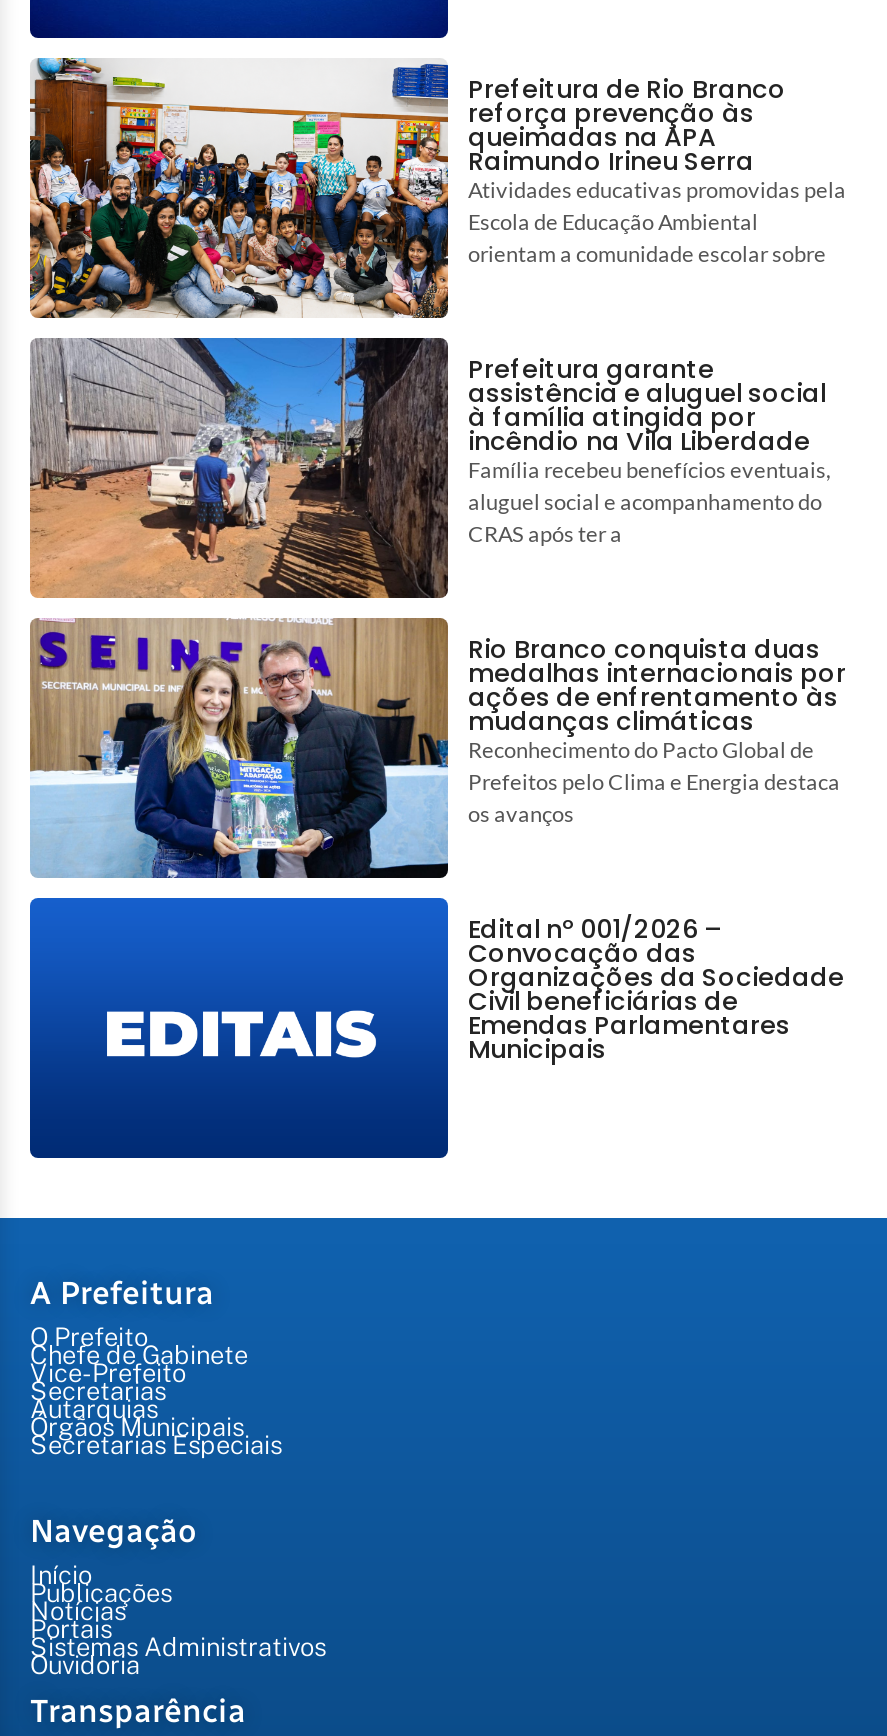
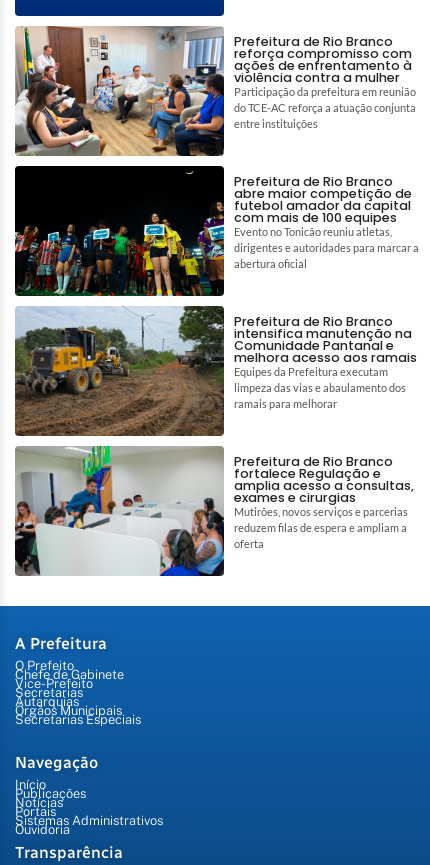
[28,56,846,320] [image] | reforça prevenção às | queimadas na APA | Raimundo Irineu Serra | Atividades educativas promovidas pela | Escola de Educação Ambiental | orientam a comunidade escolar sobre -> [14,25,416,157] [image] | reforça compromisso com | ações de enfrentamento à | violência contra a mulher | Participação da prefeitura em reunião | do TCE-AC reforça a atuação conjunta | entre instituições
[28,336,830,600] [image] | Prefeitura garante | assistência e aluguel social | à família atingida por | incêndio na Vila Liberdade | Família recebeu benefícios eventuais, | aluguel social e acompanhamento do | CRAS após ter a -> [14,165,419,297] [image] | Prefeitura de Rio Branco | abre maior competição de | futebol amador da capital | com mais de 100 equipes | Evento no Tonicão reuniu atletas, | dirigentes e autoridades para marcar a | abertura oficial
[30,616,846,880] [image] | Rio Branco conquista duas | medalhas internacionais por | ações de enfrentamento às | mudanças climáticas | Reconhecimento do Pacto Global de | Prefeitos pelo Clima e Energia destaca | os avanços -> [14,305,417,437] [image] | Prefeitura de Rio Branco | intensifica manutenção na | Comunidade Pantanal e | melhora acesso aos ramais | Equipes da Prefeitura executam | limpeza das vias e abaulamento dos | ramais para melhorar
[28,896,844,1160] [image] | Edital nº 001/2026 – | Convocação das | Organizações da Sociedade | Civil beneficiárias de | Emendas Parlamentares | Municipais -> [14,445,414,577] [image] | Prefeitura de Rio Branco | fortalece Regulação e | amplia acesso a consultas, | exames e cirurgias | Mutirões, novos serviços e parcerias | reduzem filas de espera e ampliam a | oferta

